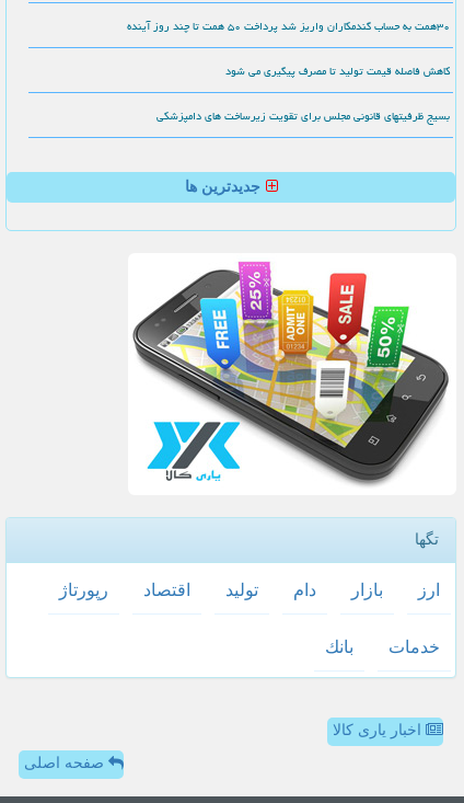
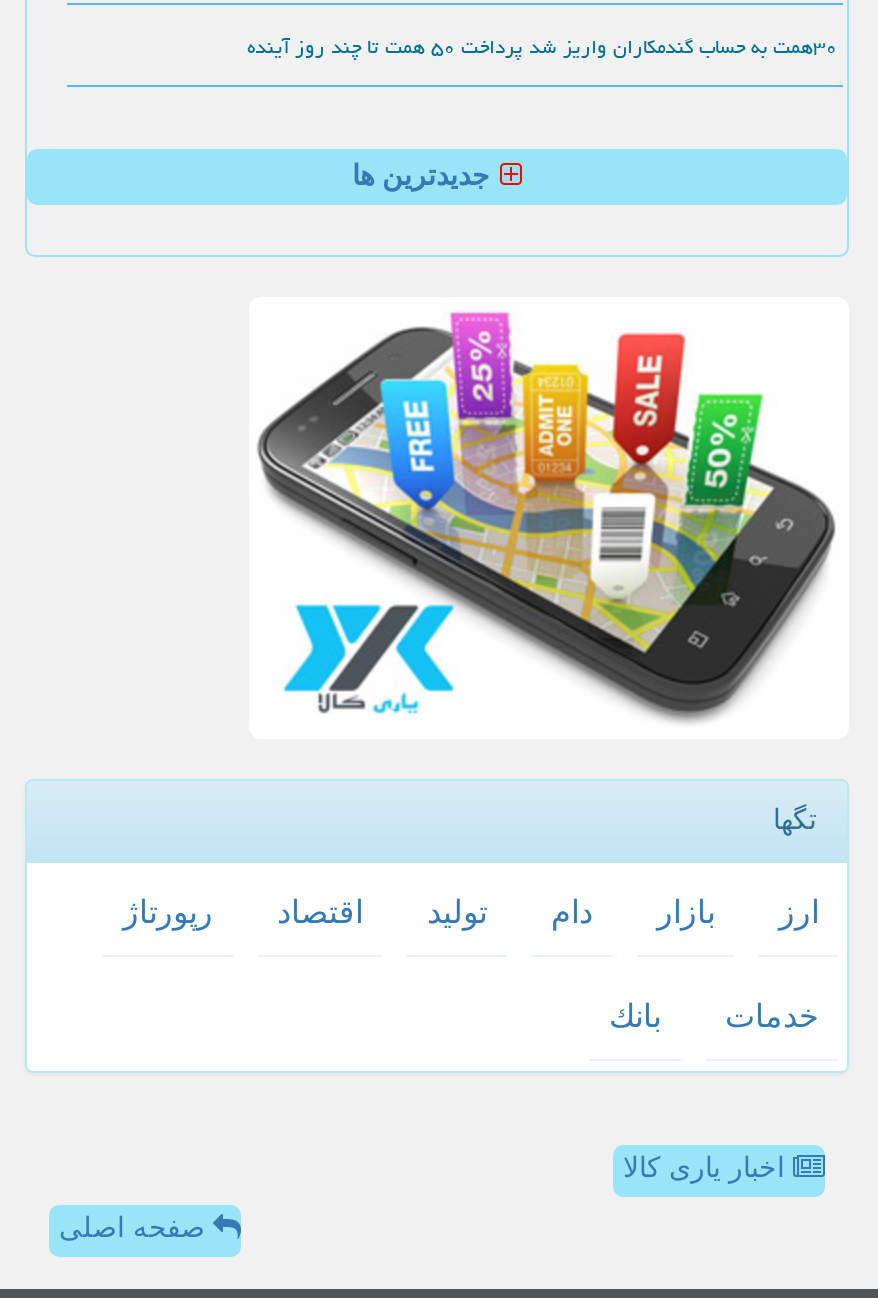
[156,60,450,127] کاهش فاصله قیمت تولید تا مصرف پیگیری می شود | بسیج ظرفیتهای قانونی مجلس برای تقویت زیرساخت های دامپزشکی -> none

